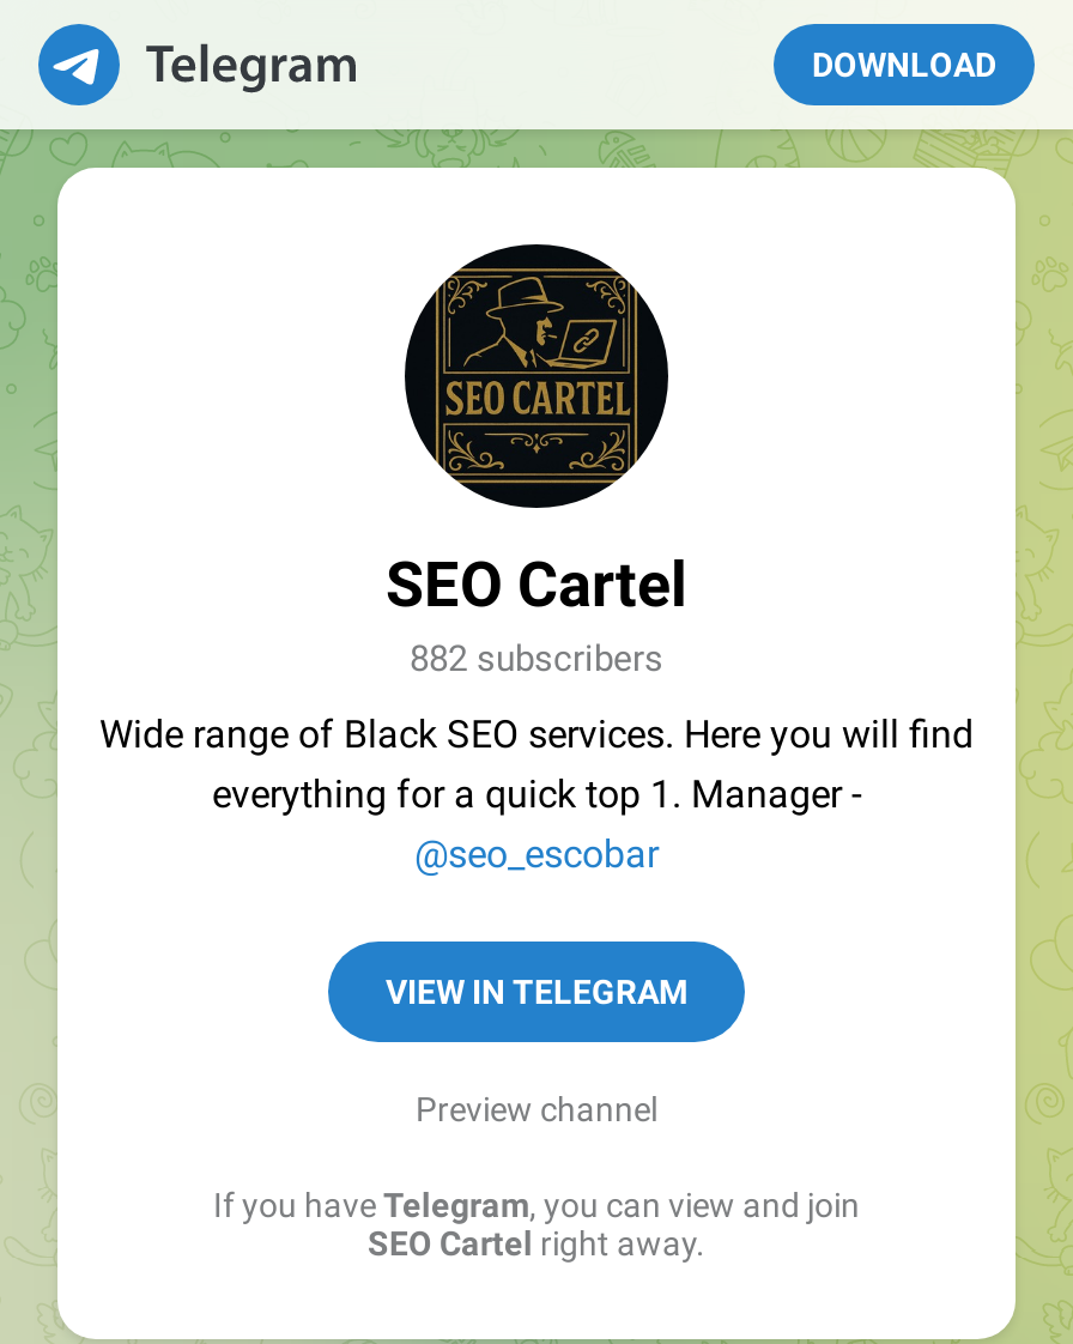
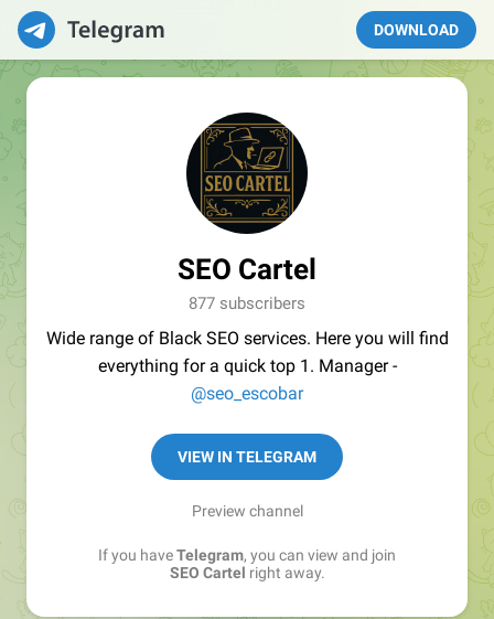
[410,637,663,680] 882 subscribers -> [189,294,305,313] 877 subscribers

